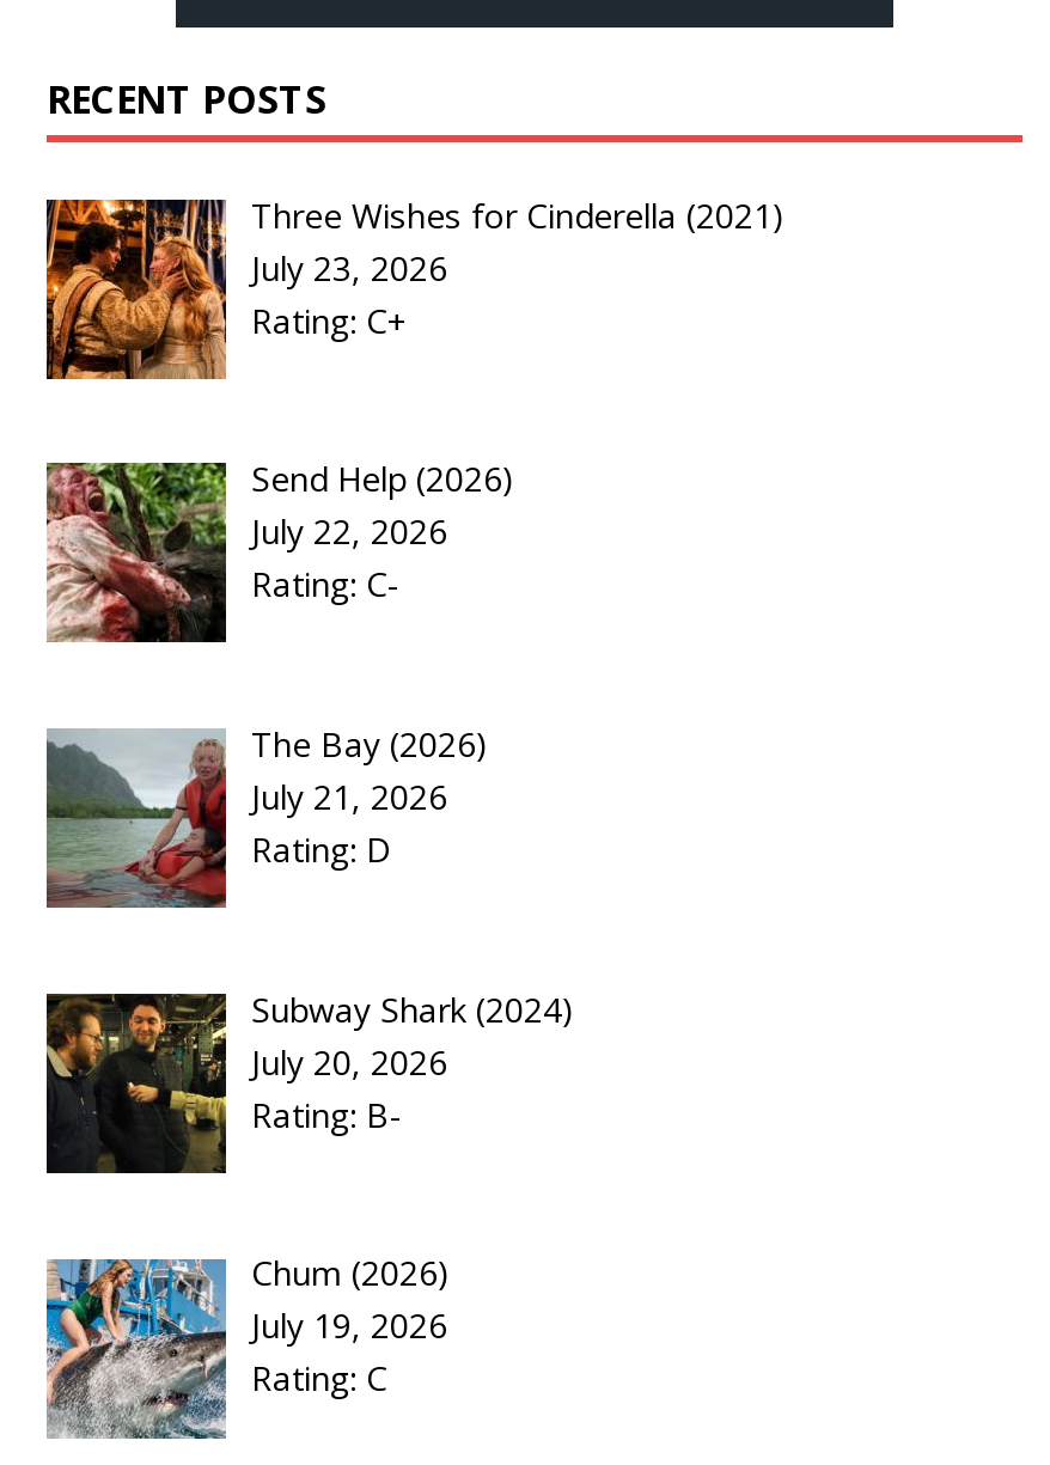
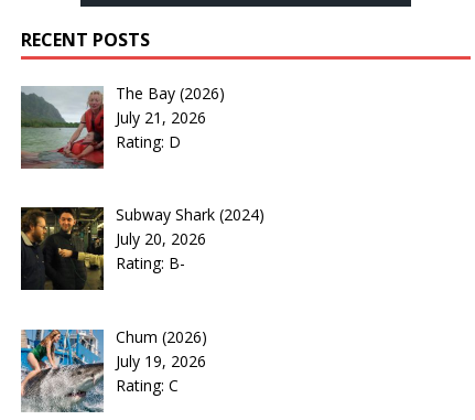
[44,192,785,381] [image] | Three Wishes for Cinderella (2021) | July 23, 2026 | Rating: C+ -> none
[44,456,514,645] [image] | Send Help (2026) | July 22, 2026 | Rating: C- -> none

